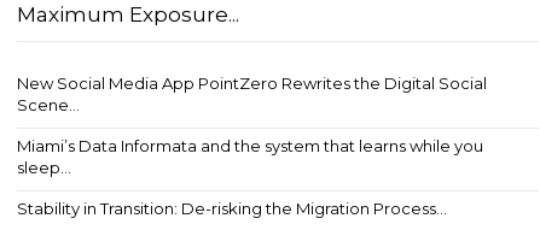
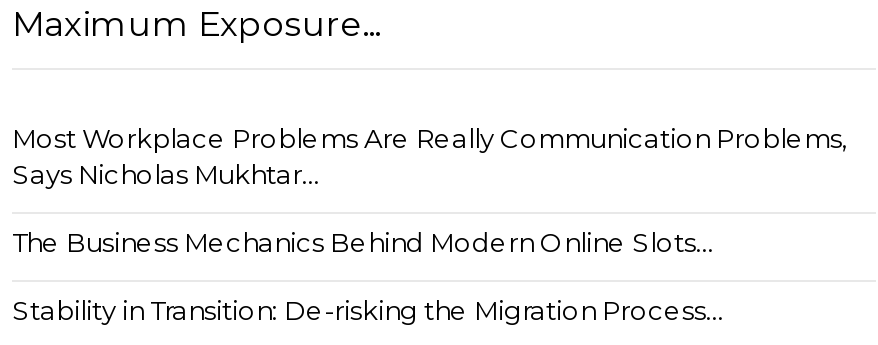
[17,74,487,115] New Social Media App PointZero Rewrites the Digital Social | Scene... -> [12,122,848,190] Most Workplace Problems Are Really Communication Problems, | Says Nicholas Mukhtar...
[17,136,483,177] Miami’s Data Informata and the system that learns while you | sleep... -> [12,226,714,258] The Business Mechanics Behind Modern Online Slots...

